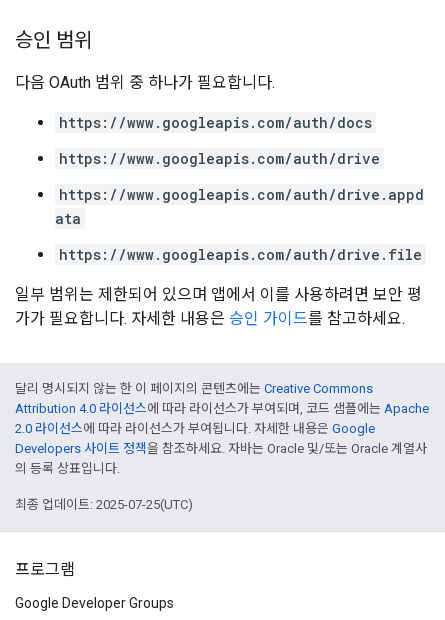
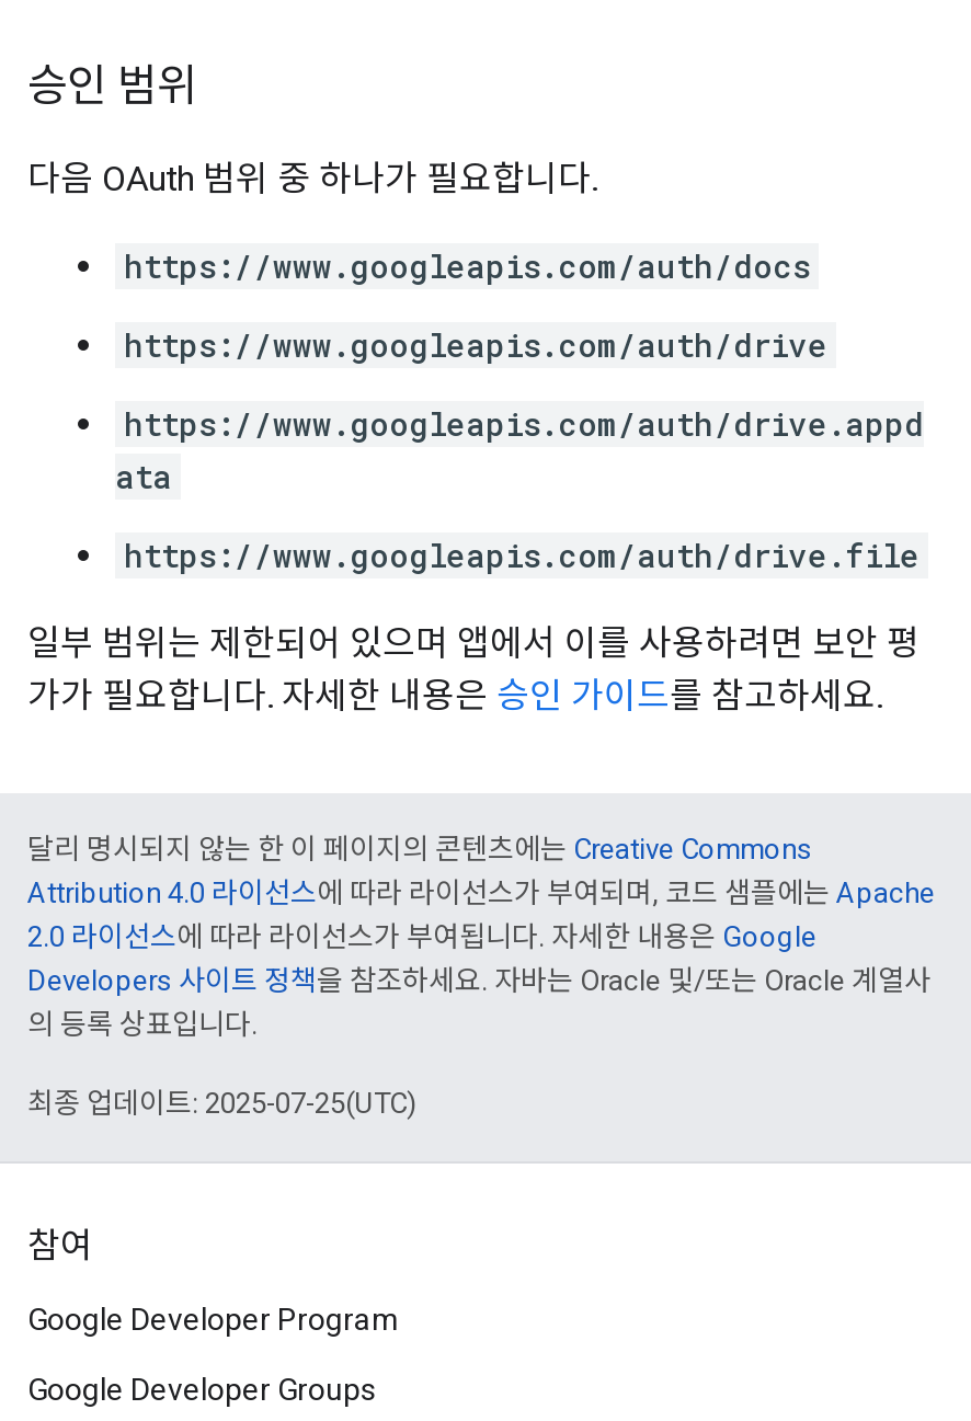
[15,560,75,580] 프로그램 -> [27,1225,400,1337] 참여 | Google Developer Program

